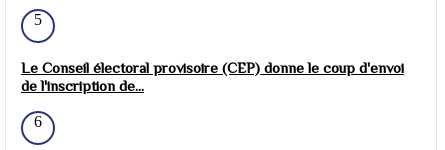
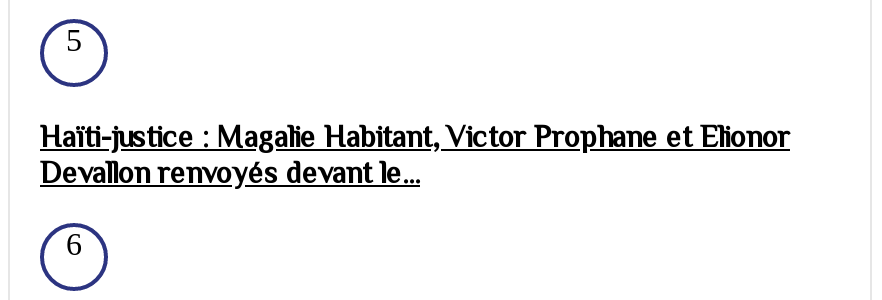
[21,59,404,94] Le Conseil électoral provisoire (CEP) donne le coup d'envoi | de l'inscription de... -> [40,119,790,189] Haïti-justice : Magalie Habitant, Victor Prophane et Elionor | Devallon renvoyés devant le...

